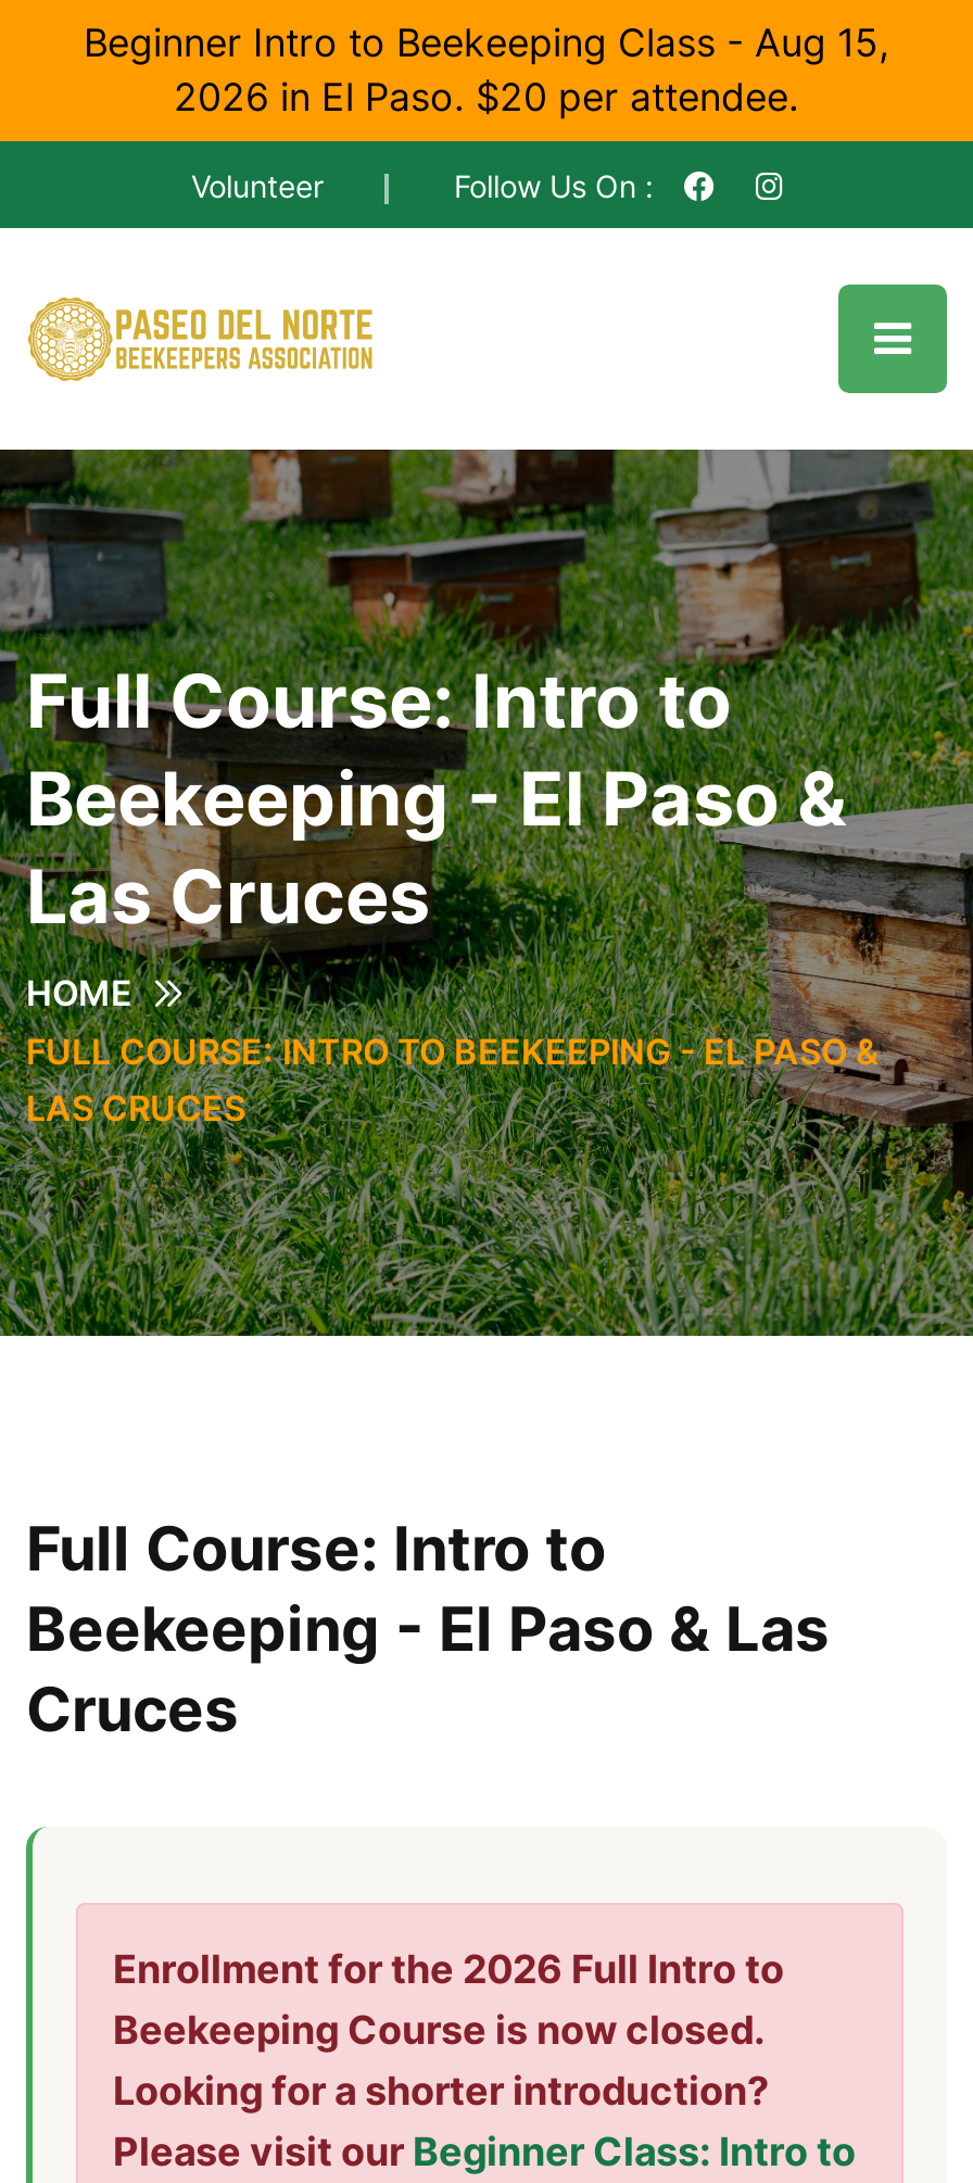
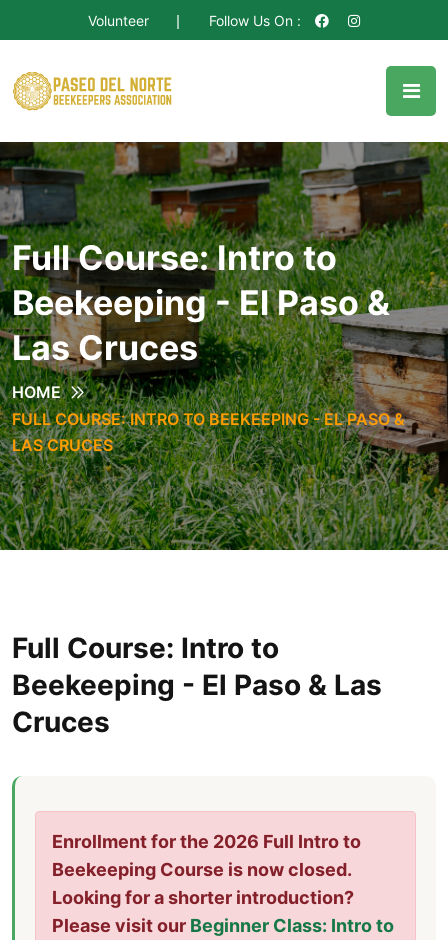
[84,20,889,119] Beginner Intro to Beekeeping Class - Aug 15, | 2026 in El Paso. $20 per attendee. -> none

